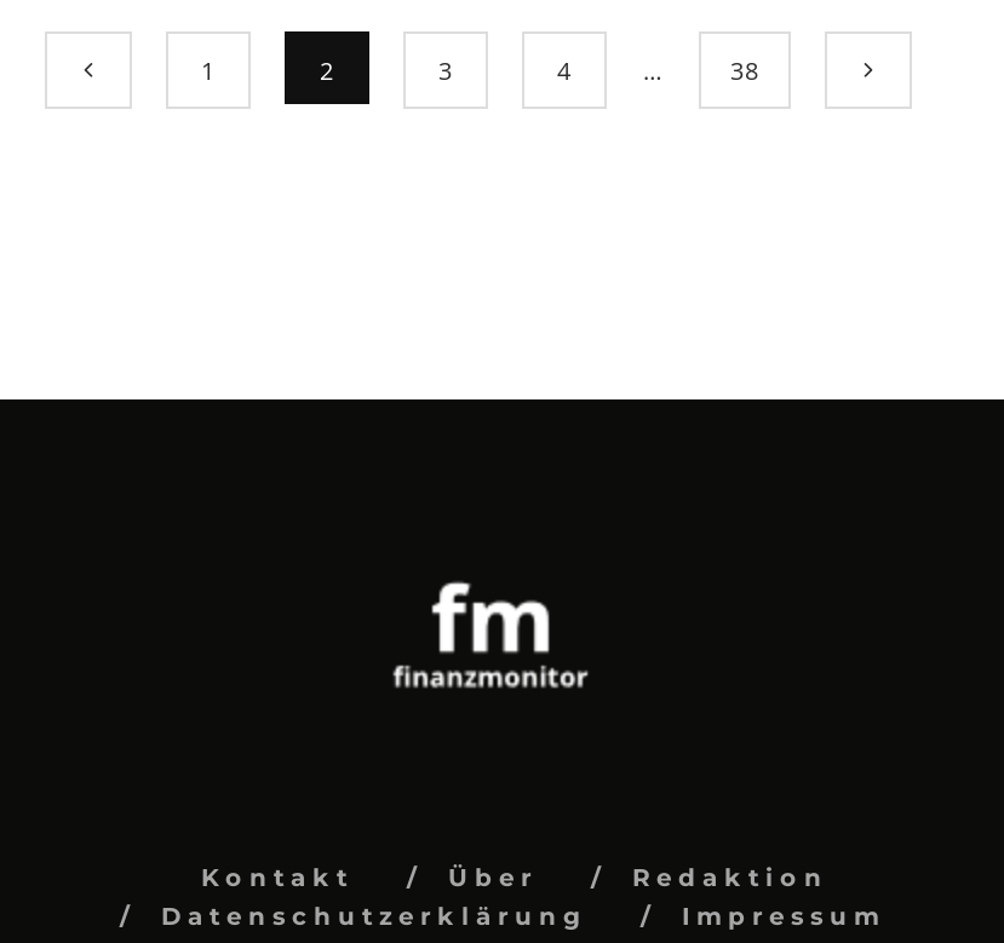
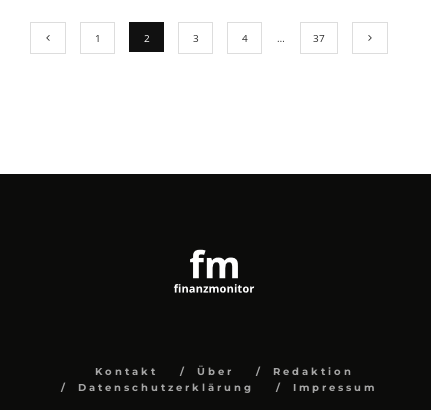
[730,54,759,87] 38 -> [313,31,325,45] 37

